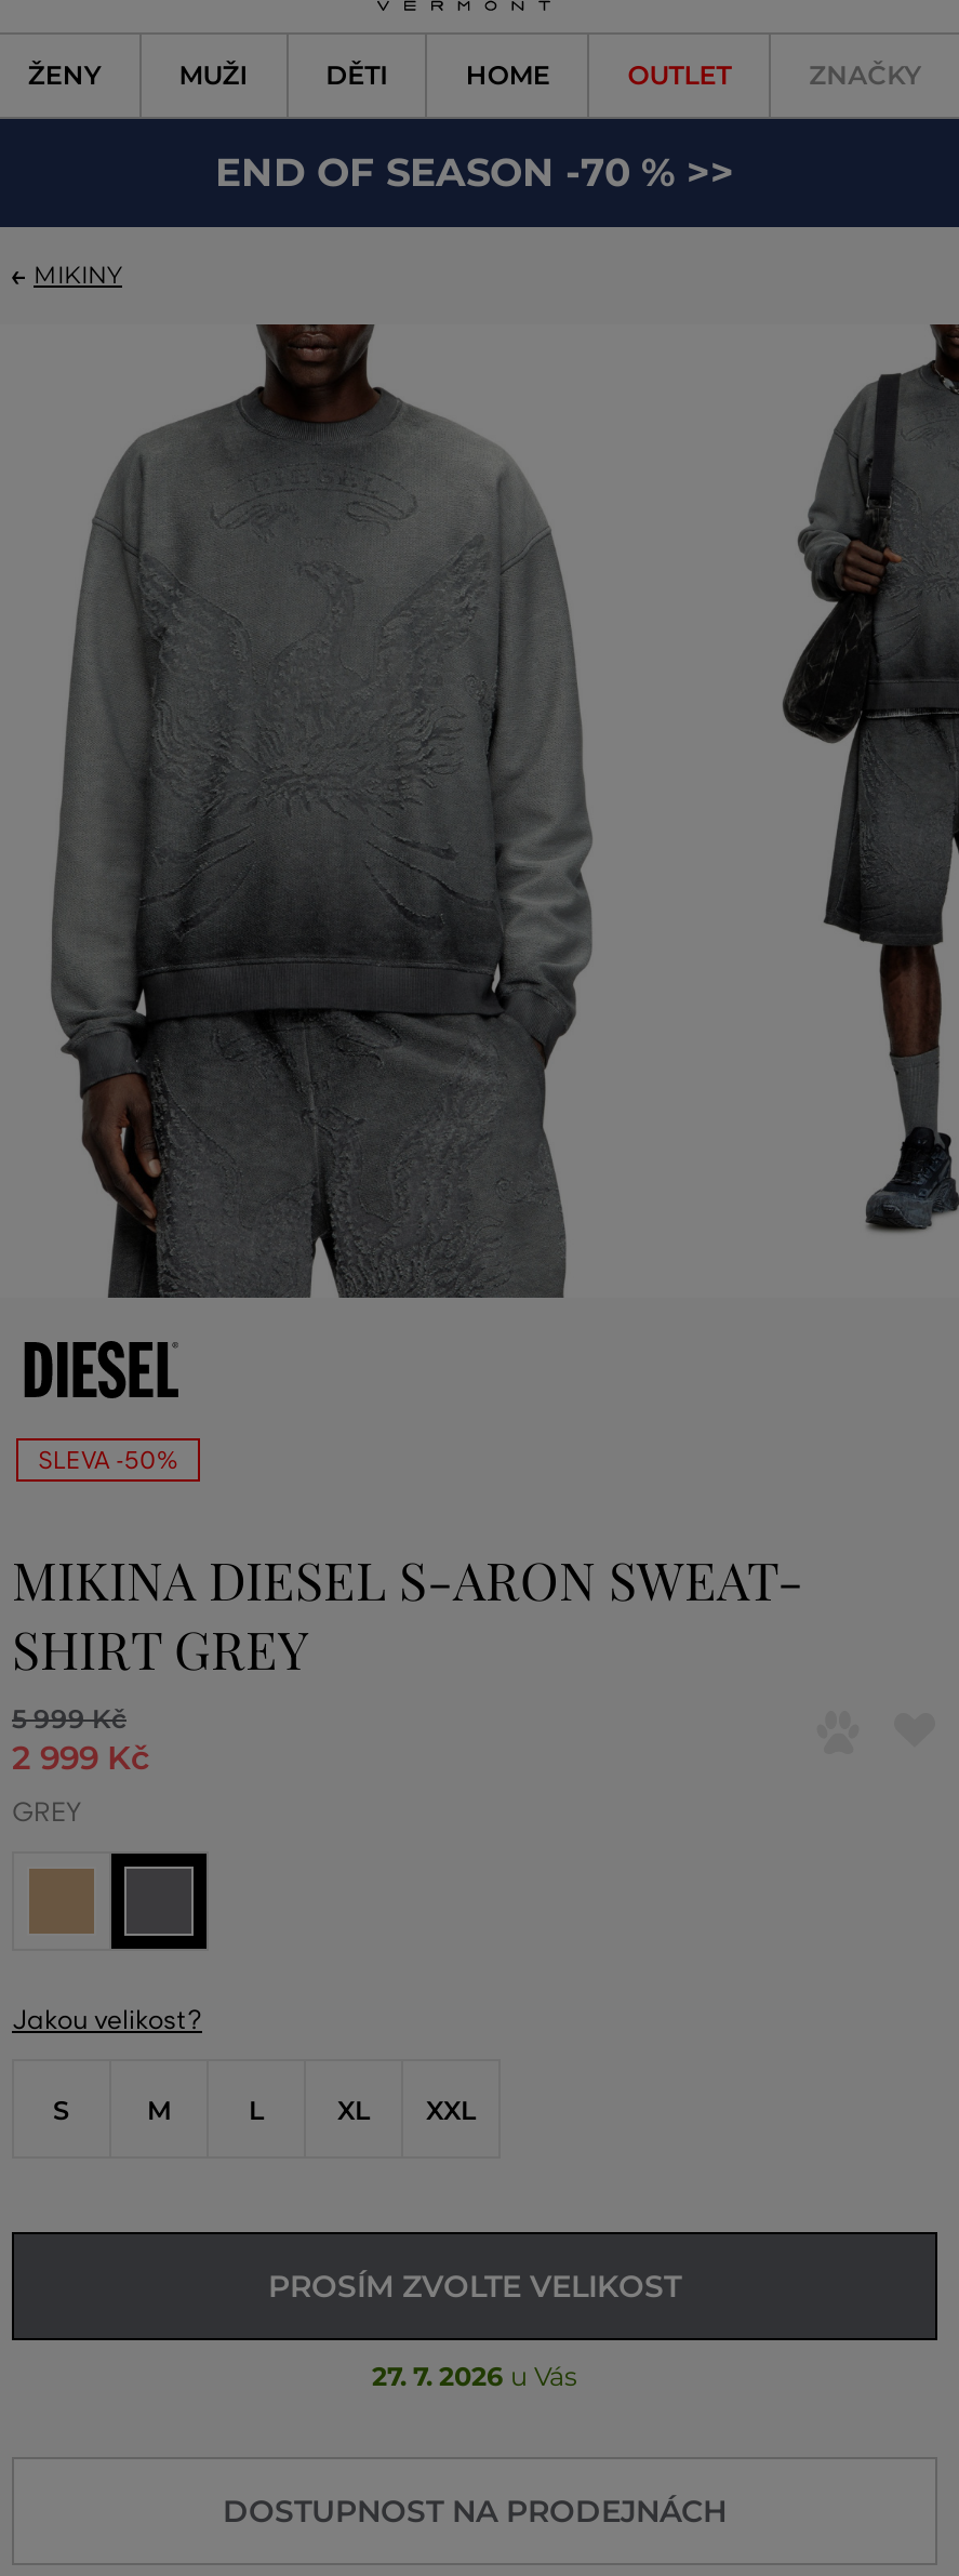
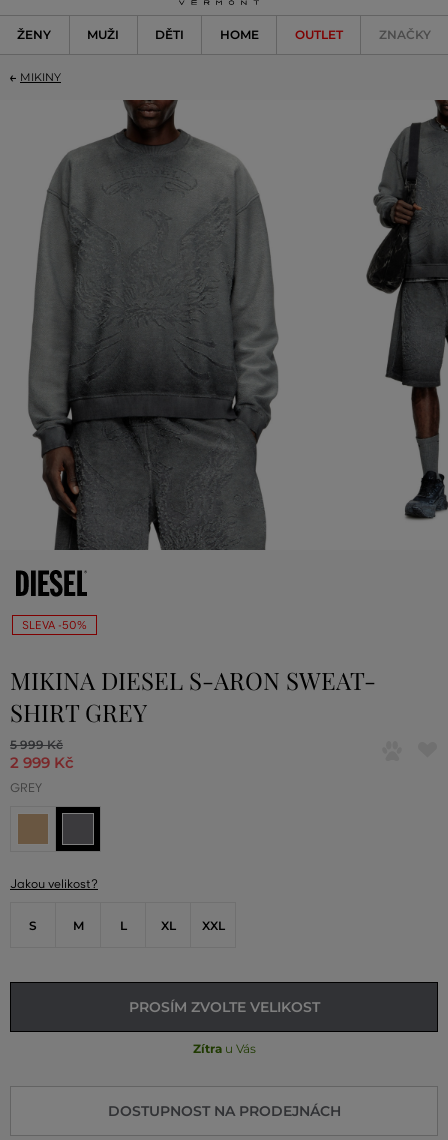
[215,149,734,197] END OF SEASON -70 % >> -> none
[372,2360,577,2393] 27. 7. 2026 u Vás -> [192,1041,255,1056] Zítra u Vás

